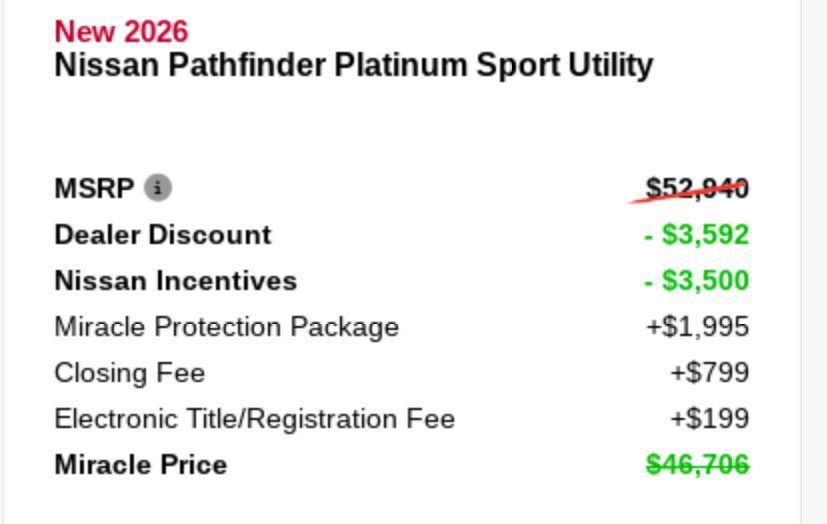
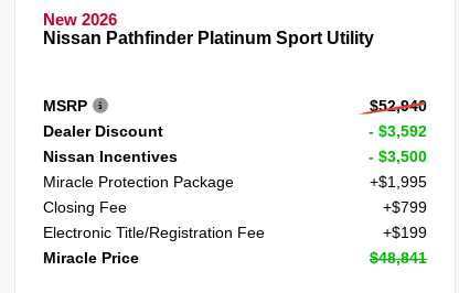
[646,448,750,480] $46,706 -> [370,249,427,267] $48,841

